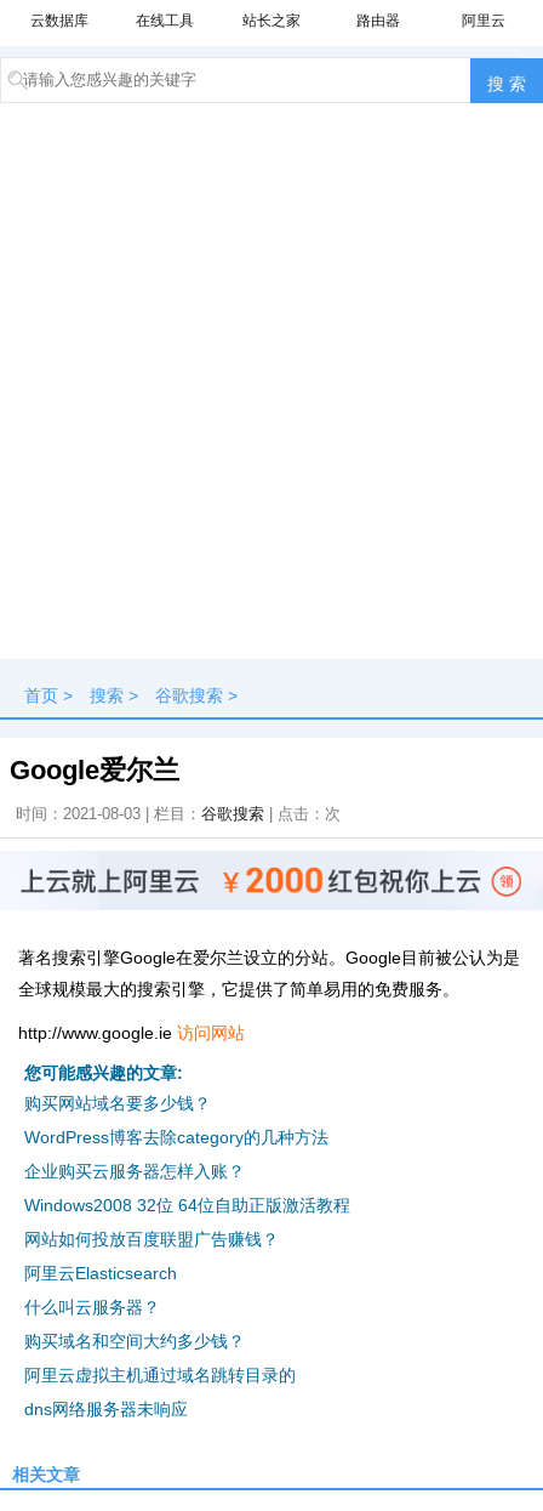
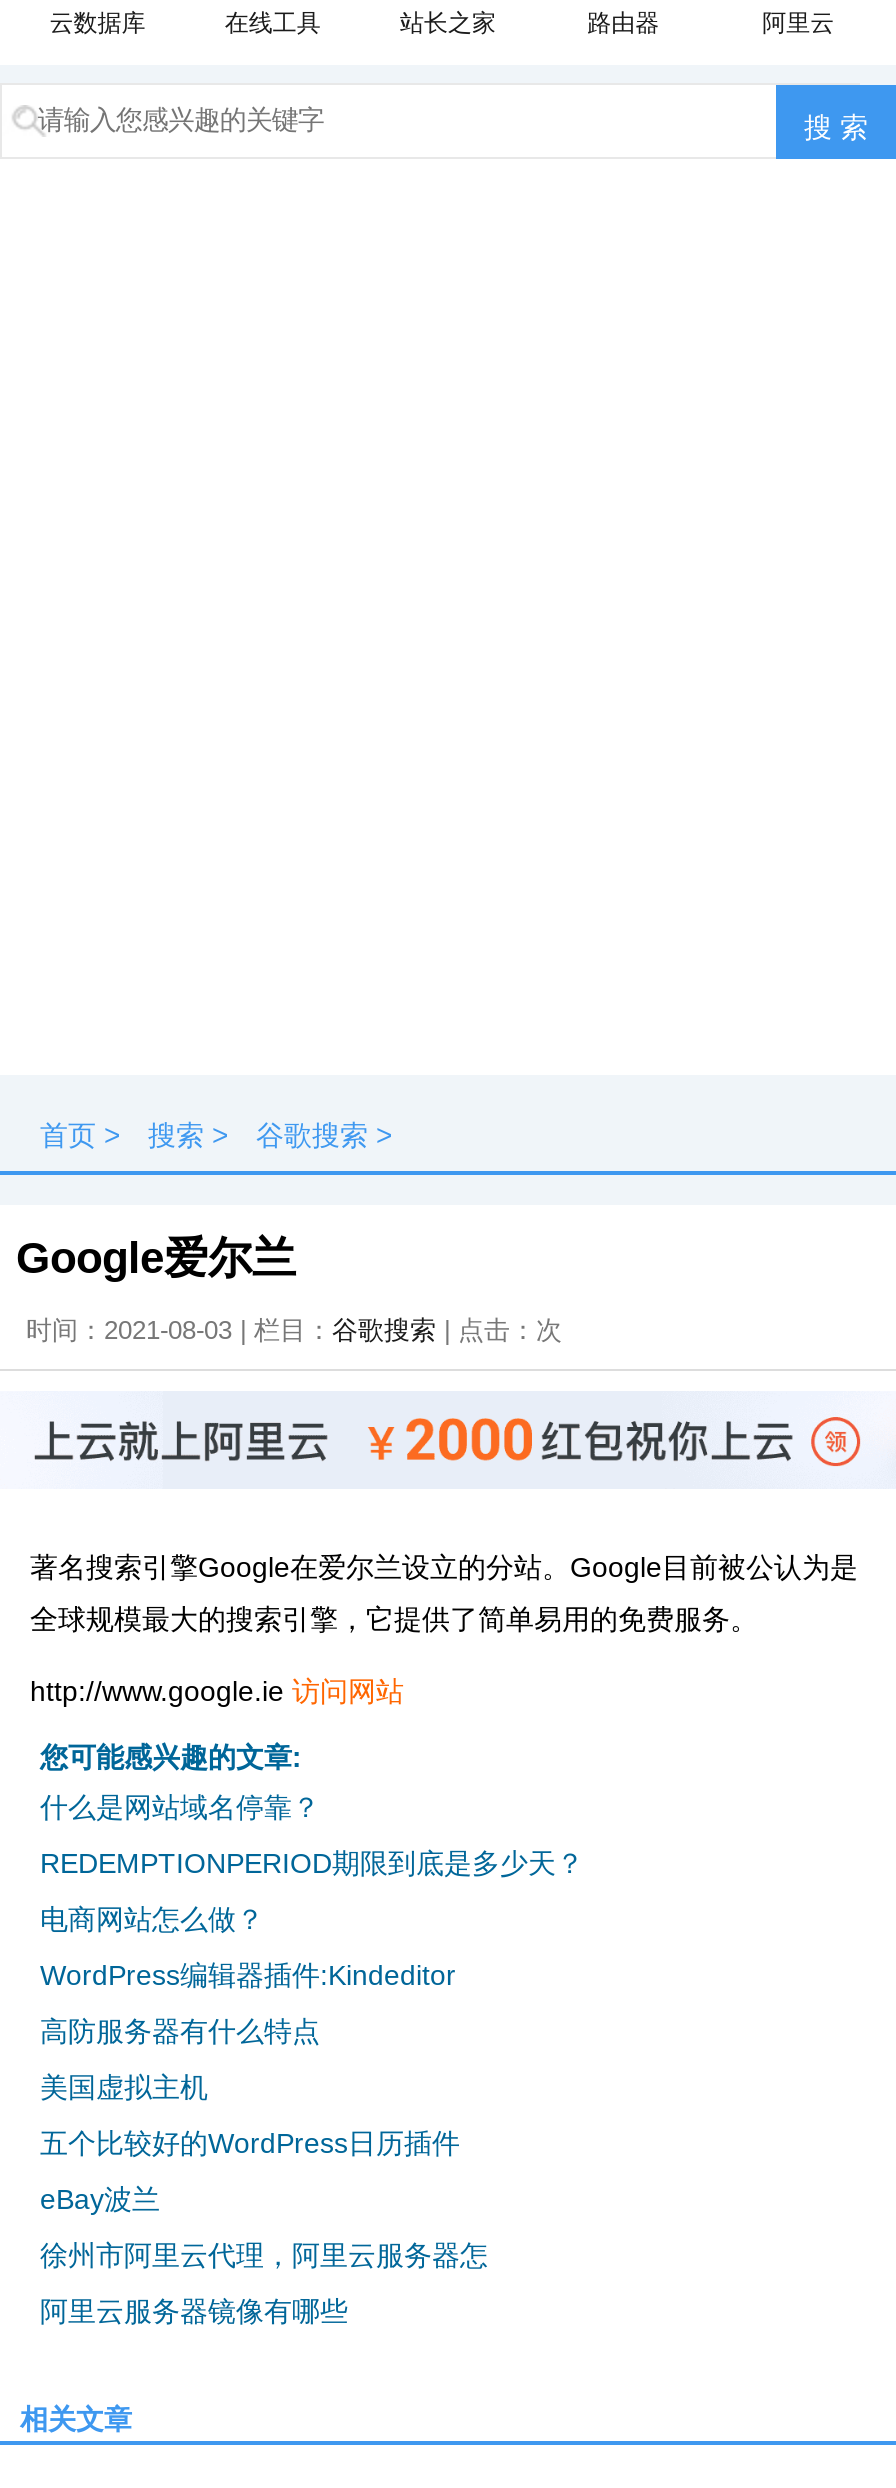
[24,1093,211,1113] 购买网站域名要多少钱？ -> [40,1791,320,1823] 什么是网站域名停靠？
[24,1127,328,1147] WordPress博客去除category的几种方法 -> [40,1847,584,1879] REDEMPTIONPERIOD期限到底是多少天？
[24,1161,245,1181] 企业购买云服务器怎样入账？ -> [40,1903,264,1935] 电商网站怎么做？
[24,1195,350,1215] Windows2008 32位 64位自助正版激活教程 -> [40,1959,456,1991] WordPress编辑器插件:Kindeditor
[24,1229,279,1249] 网站如何投放百度联盟广告赚钱？ -> [40,2015,320,2047] 高防服务器有什么特点
[24,1263,177,1283] 阿里云Elasticsearch -> [40,2071,208,2103] 美国虚拟主机
[24,1297,160,1317] 什么叫云服务器？ -> [40,2127,460,2159] 五个比较好的WordPress日历插件
[24,1331,245,1351] 购买域名和空间大约多少钱？ -> [40,2183,160,2215] eBay波兰
[24,1365,296,1385] 阿里云虚拟主机通过域名跳转目录的 -> [40,2239,488,2271] 徐州市阿里云代理，阿里云服务器怎
[24,1399,188,1419] dns网络服务器未响应 -> [40,2295,348,2327] 阿里云服务器镜像有哪些

